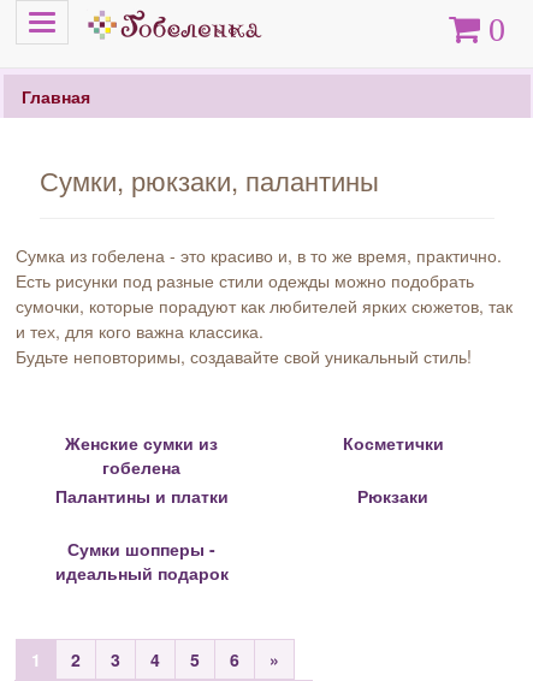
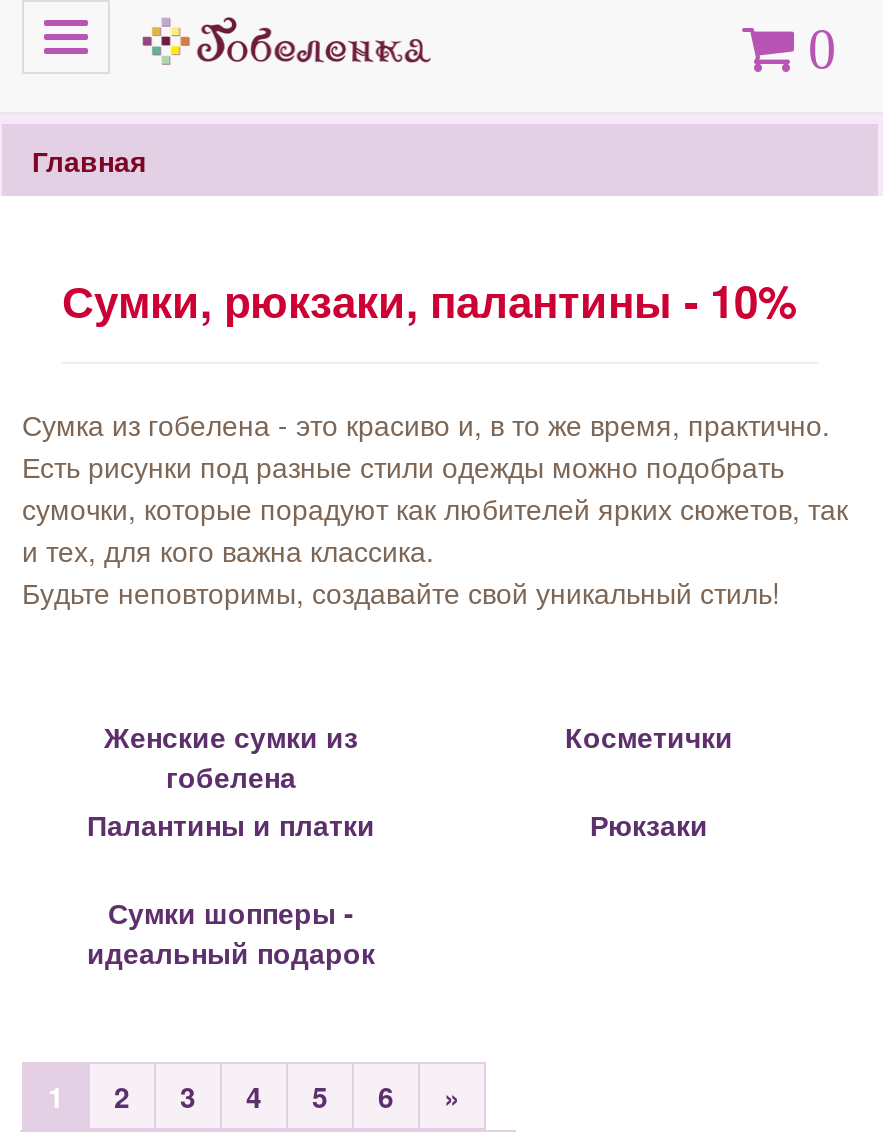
[40,161,379,199] Сумки, рюкзаки, палантины -> [62,268,798,332] Сумки, рюкзаки, палантины - 10%

